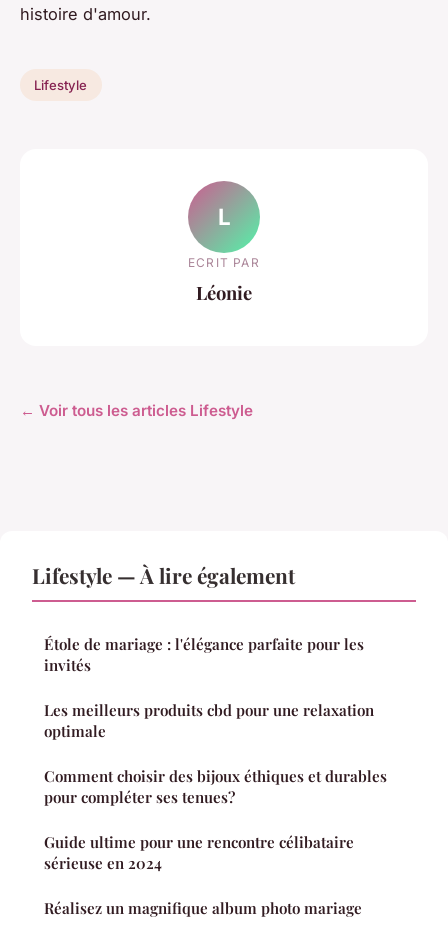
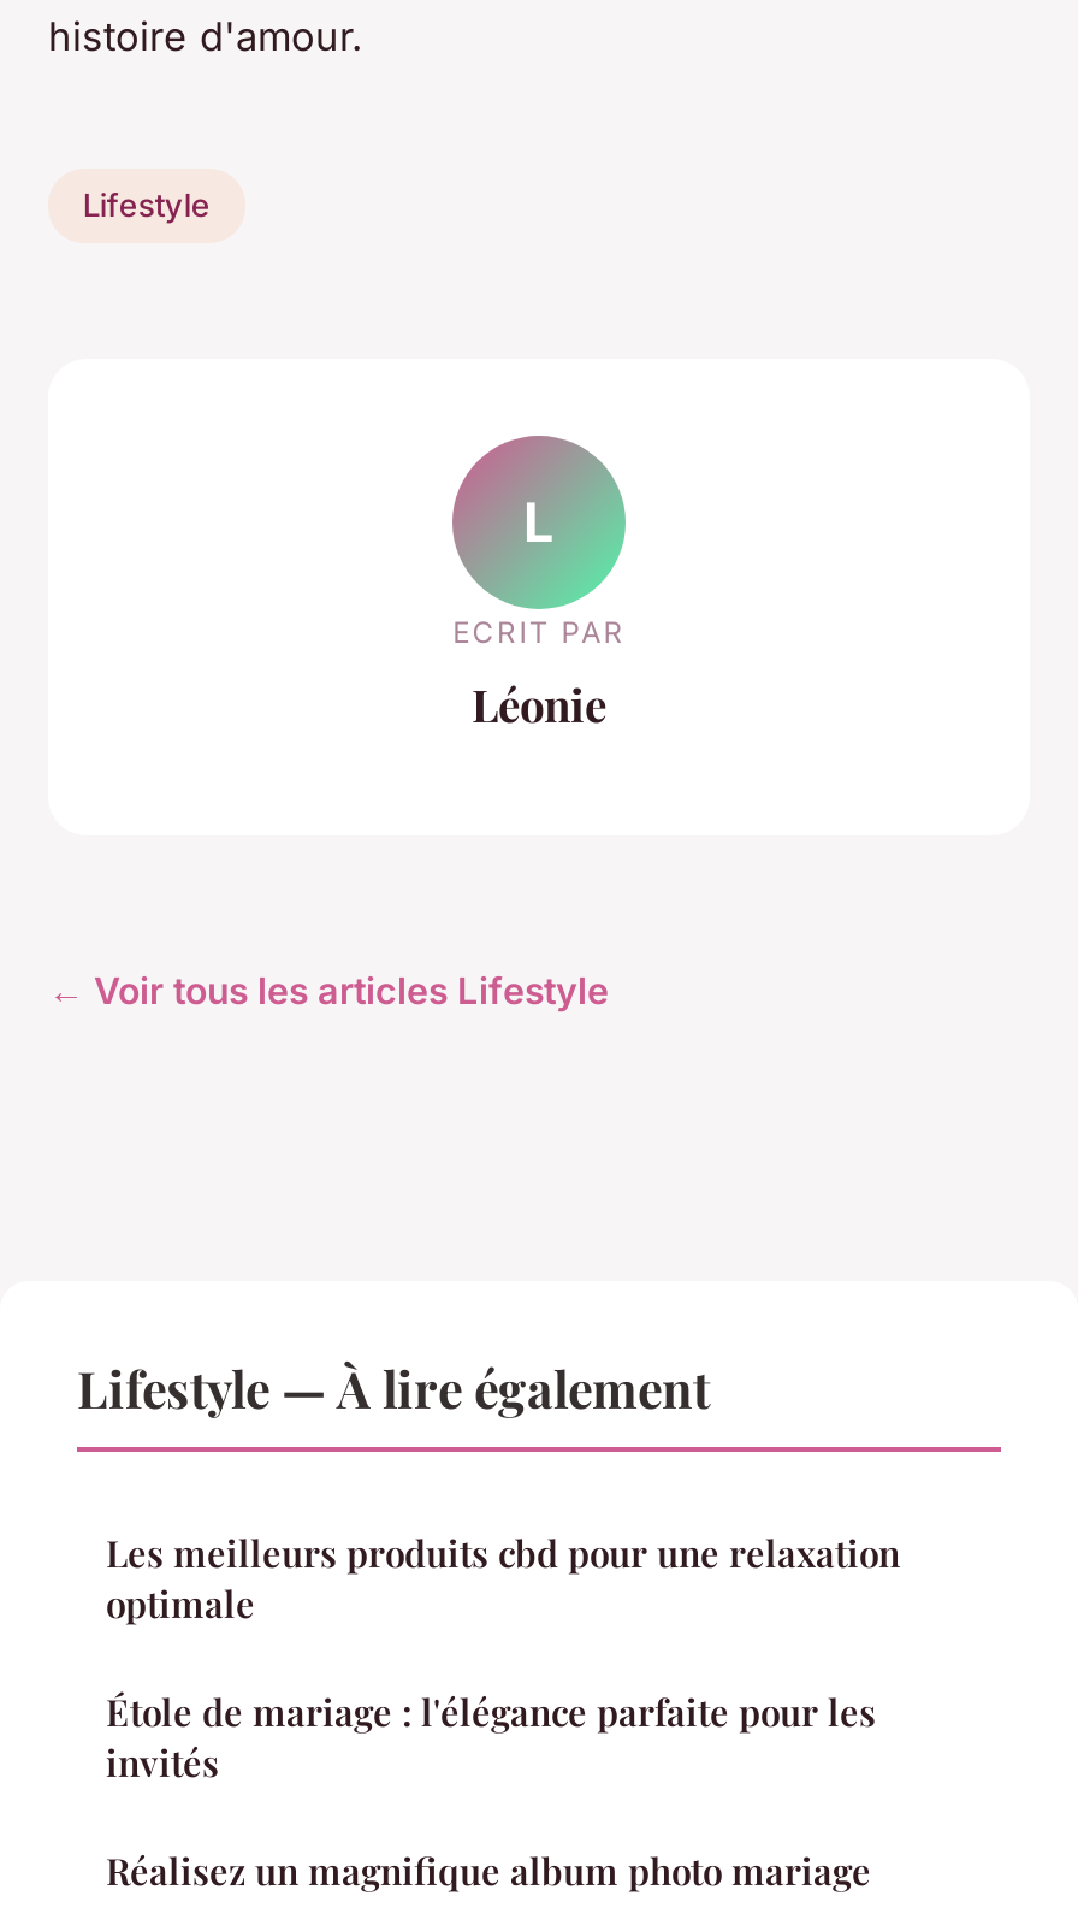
moved [44,634,364,675] -> [106,1687,876,1785]: Étole de mariage : l'élégance parfaite pour les | invités
moved [44,700,374,741] -> [106,1528,900,1626]: Les meilleurs produits cbd pour une relaxation | optimale
[44,766,387,873] Comment choisir des bijoux éthiques et durables | pour compléter ses tenues? | Guide ultime pour une rencontre célibataire | sérieuse en 2024 -> none

